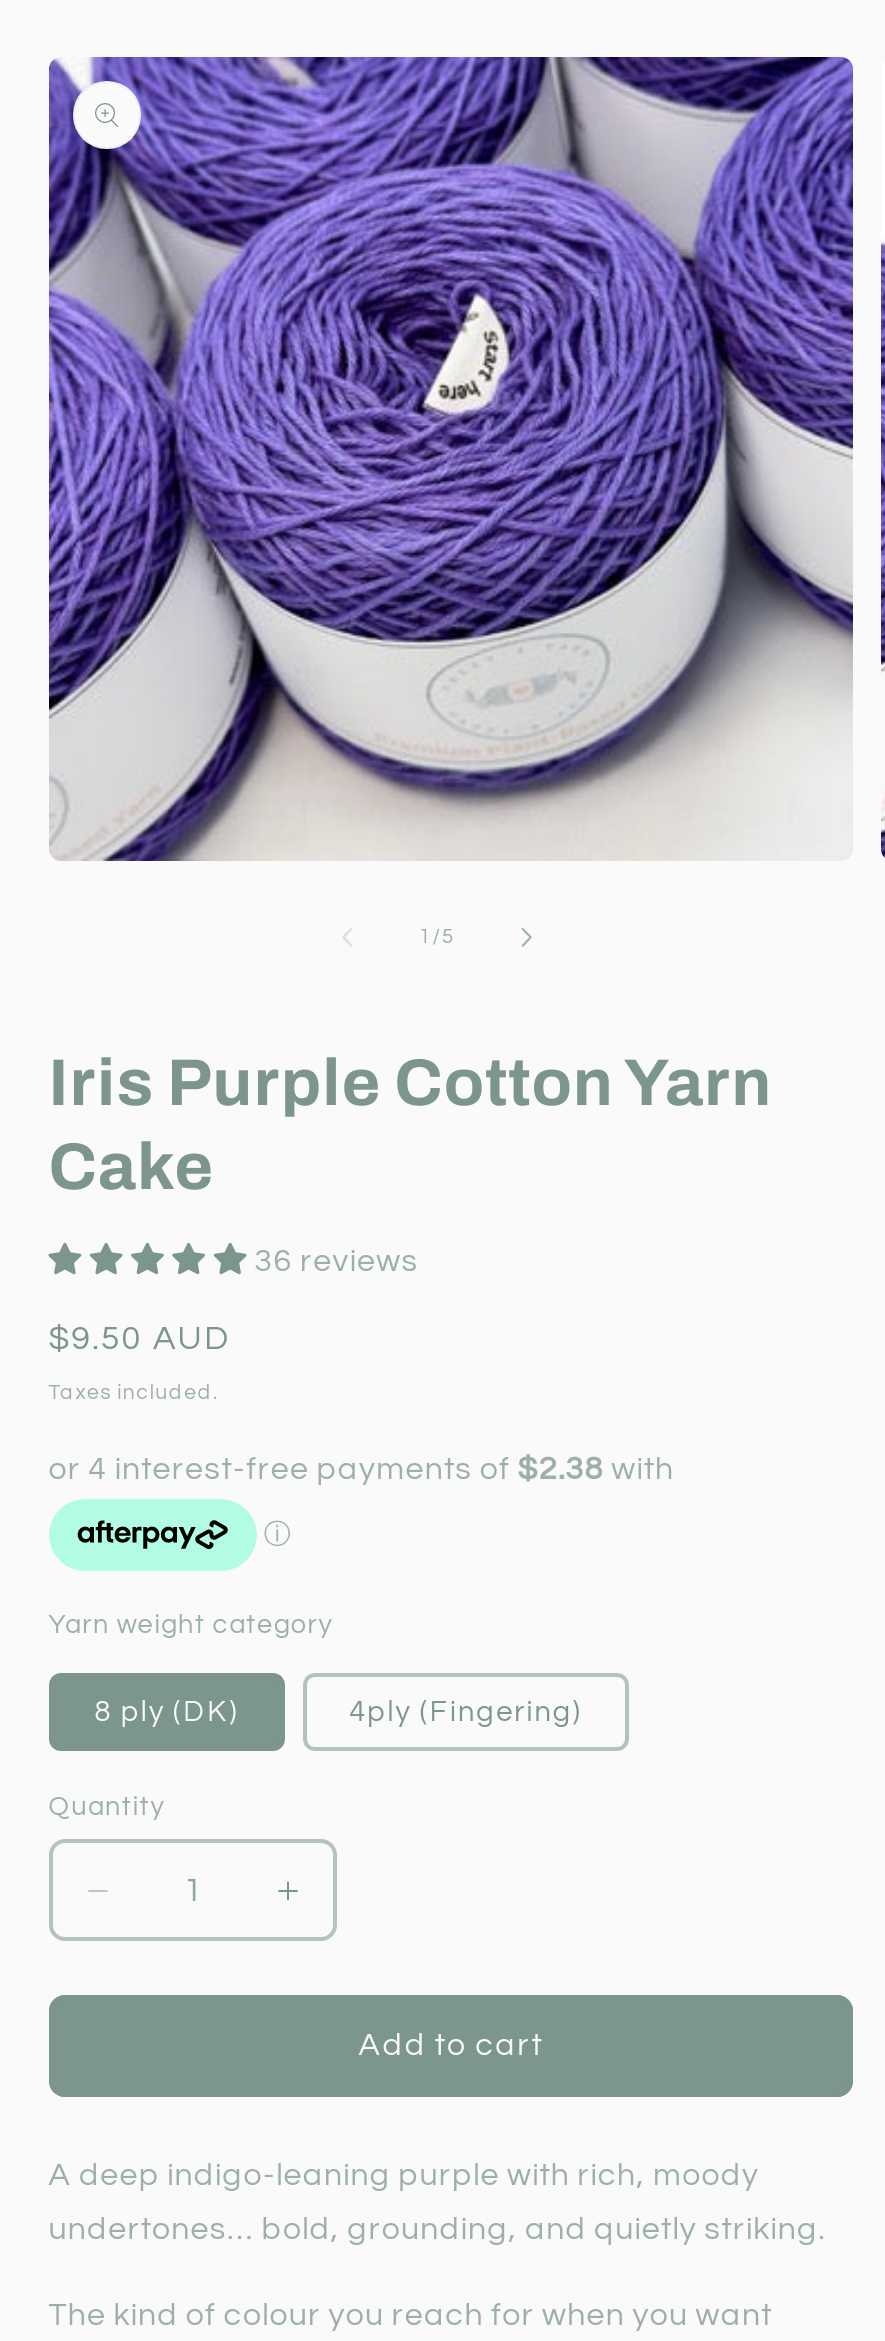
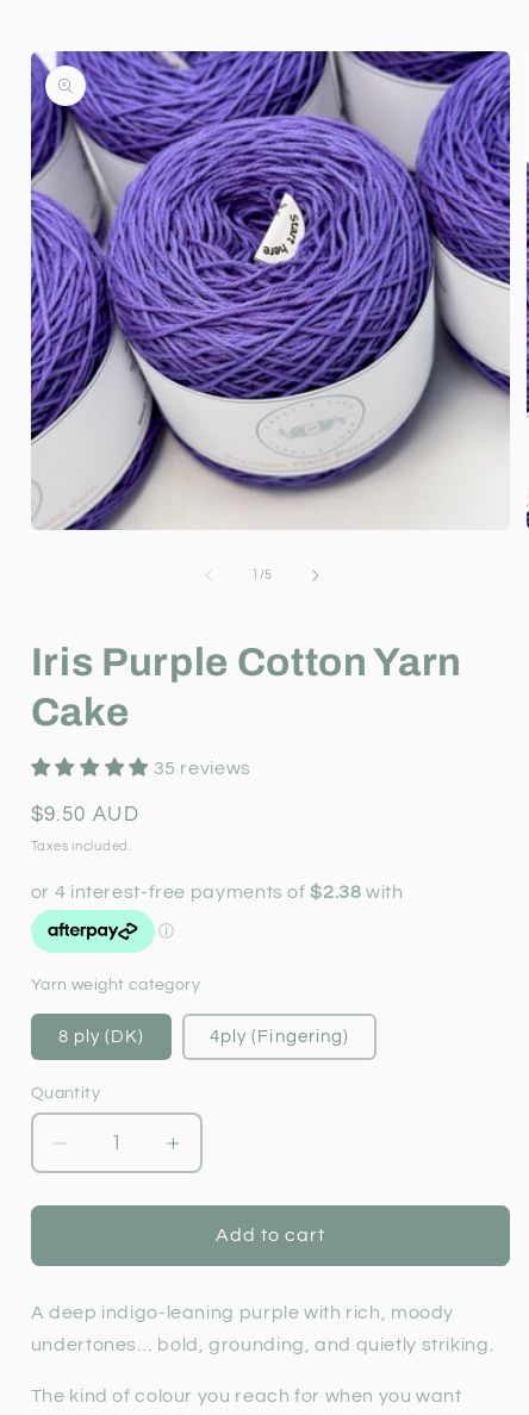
[254,1246,419,1278] 36 reviews -> [153,759,251,778] 35 reviews

